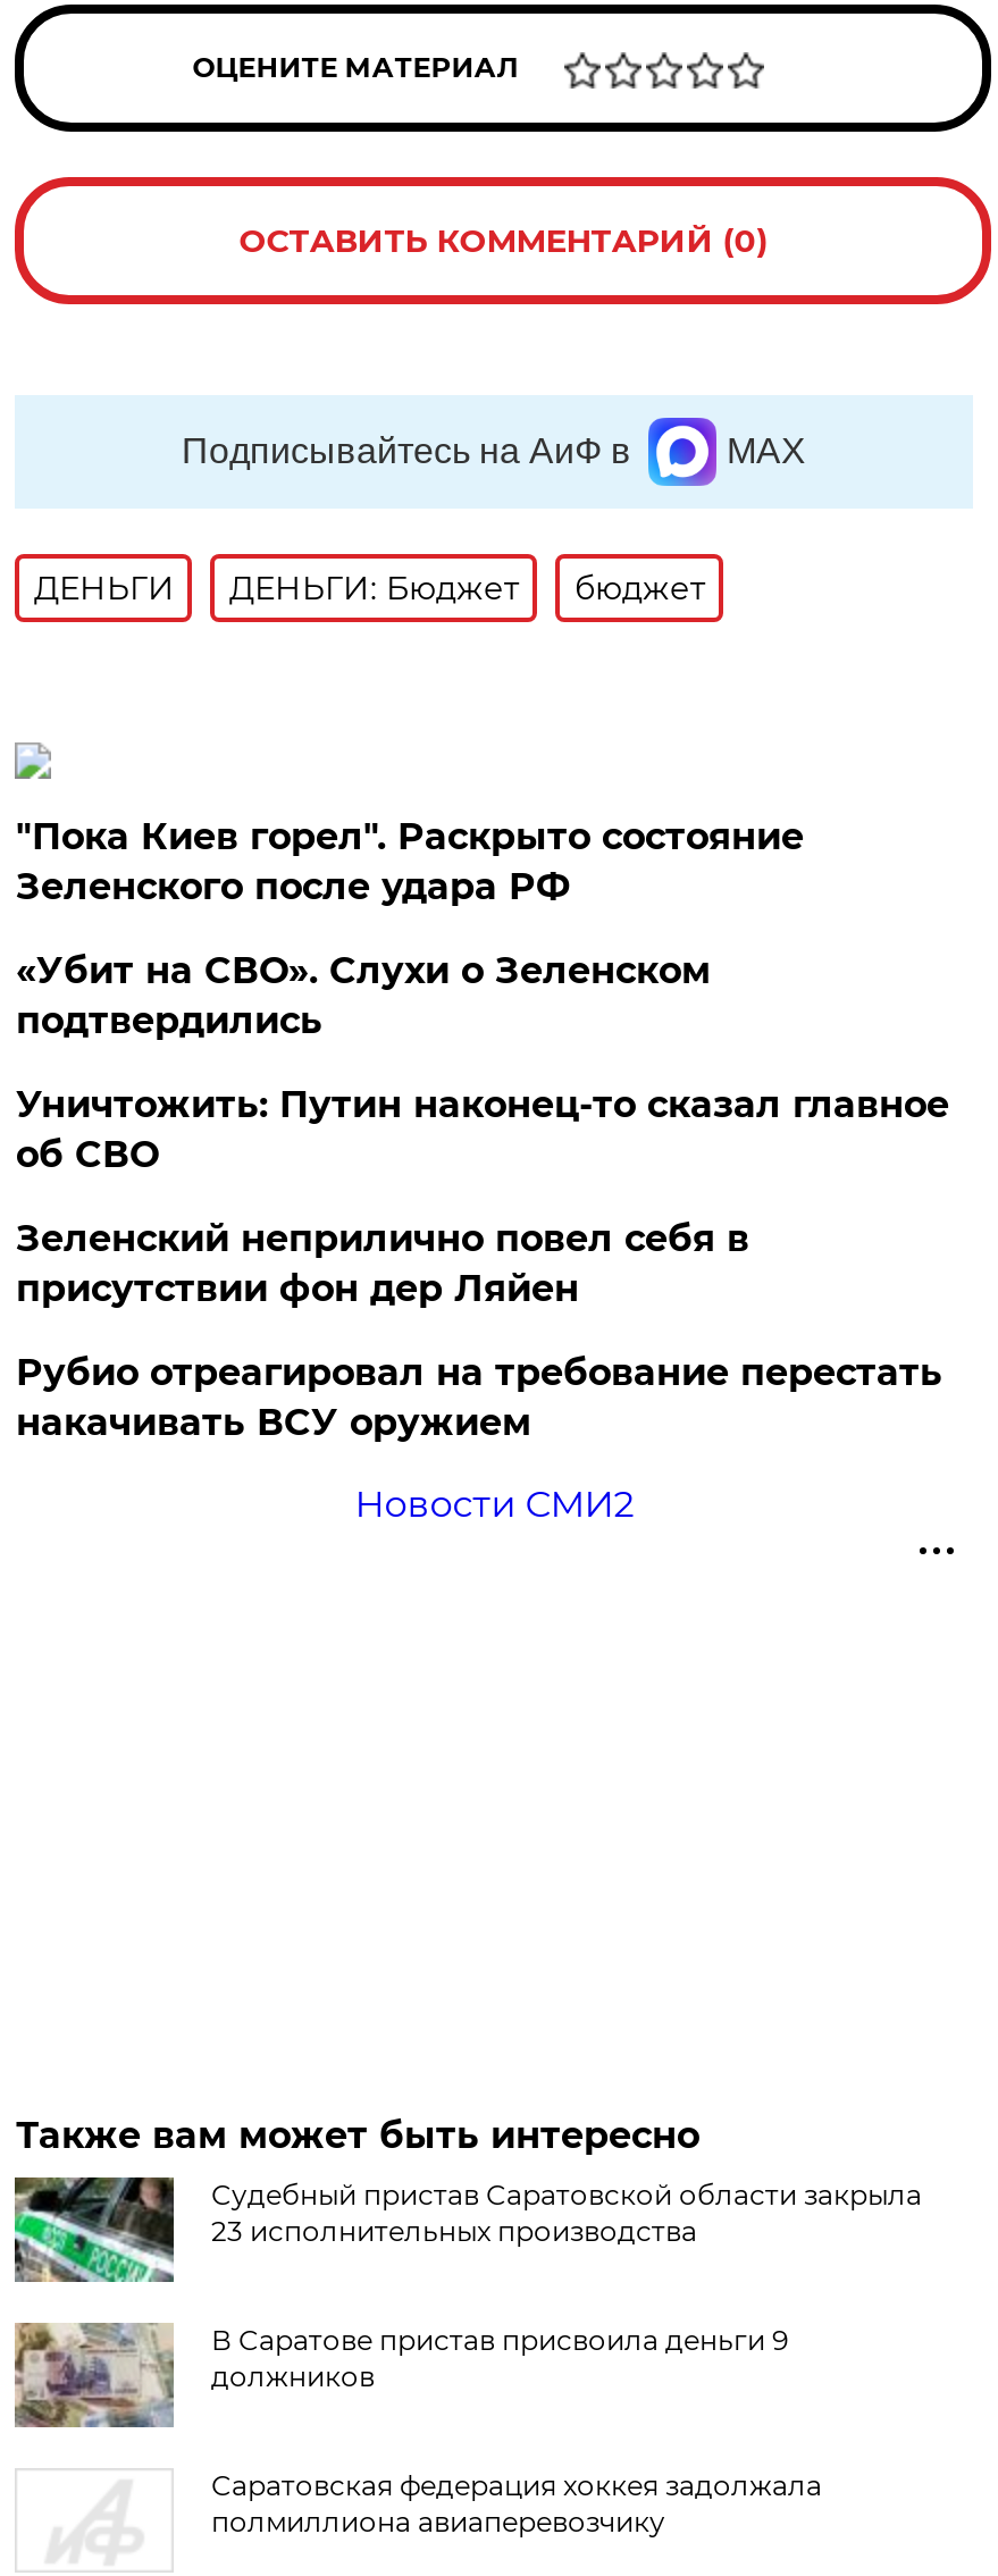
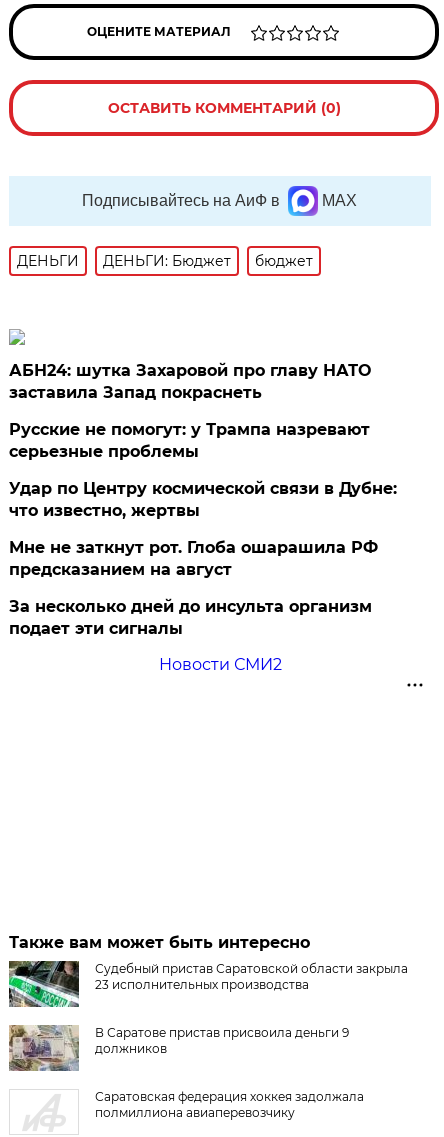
[16,815,804,908] "Пока Киев горел". Раскрыто состояние | Зеленского после удара РФ -> [9,361,371,402] АБН24: шутка Захаровой про главу НАТО | заставила Запад покраснеть
[16,949,711,1042] «Убит на СВО». Слухи о Зеленском | подтвердились -> [9,420,370,461] Русские не помогут: у Трампа назревают | серьезные проблемы
[16,1083,949,1176] Уничтожить: Путин наконец-то сказал главное | об СВО -> [9,479,397,520] Удар по Центру космической связи в Дубне: | что известно, жертвы
[16,1217,749,1310] Зеленский неприлично повел cебя в | присутствии фон дер Ляйен -> [9,538,378,579] Мне не заткнут рот. Глоба ошарашила РФ | предсказанием на август
[16,1351,942,1444] Рубио отреагировал на требование перестать | накачивать ВСУ оружием -> [9,597,372,638] За несколько дней до инсульта организм | подает эти сигналы

